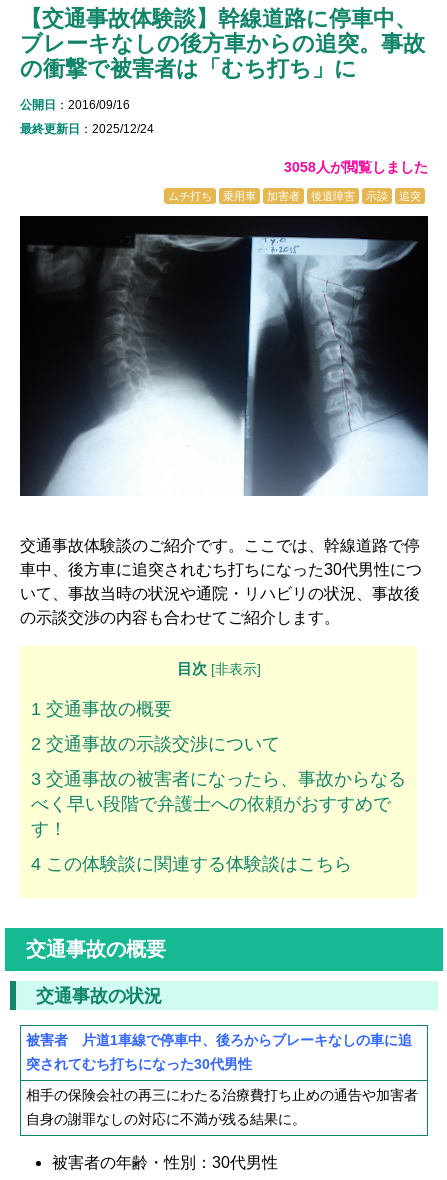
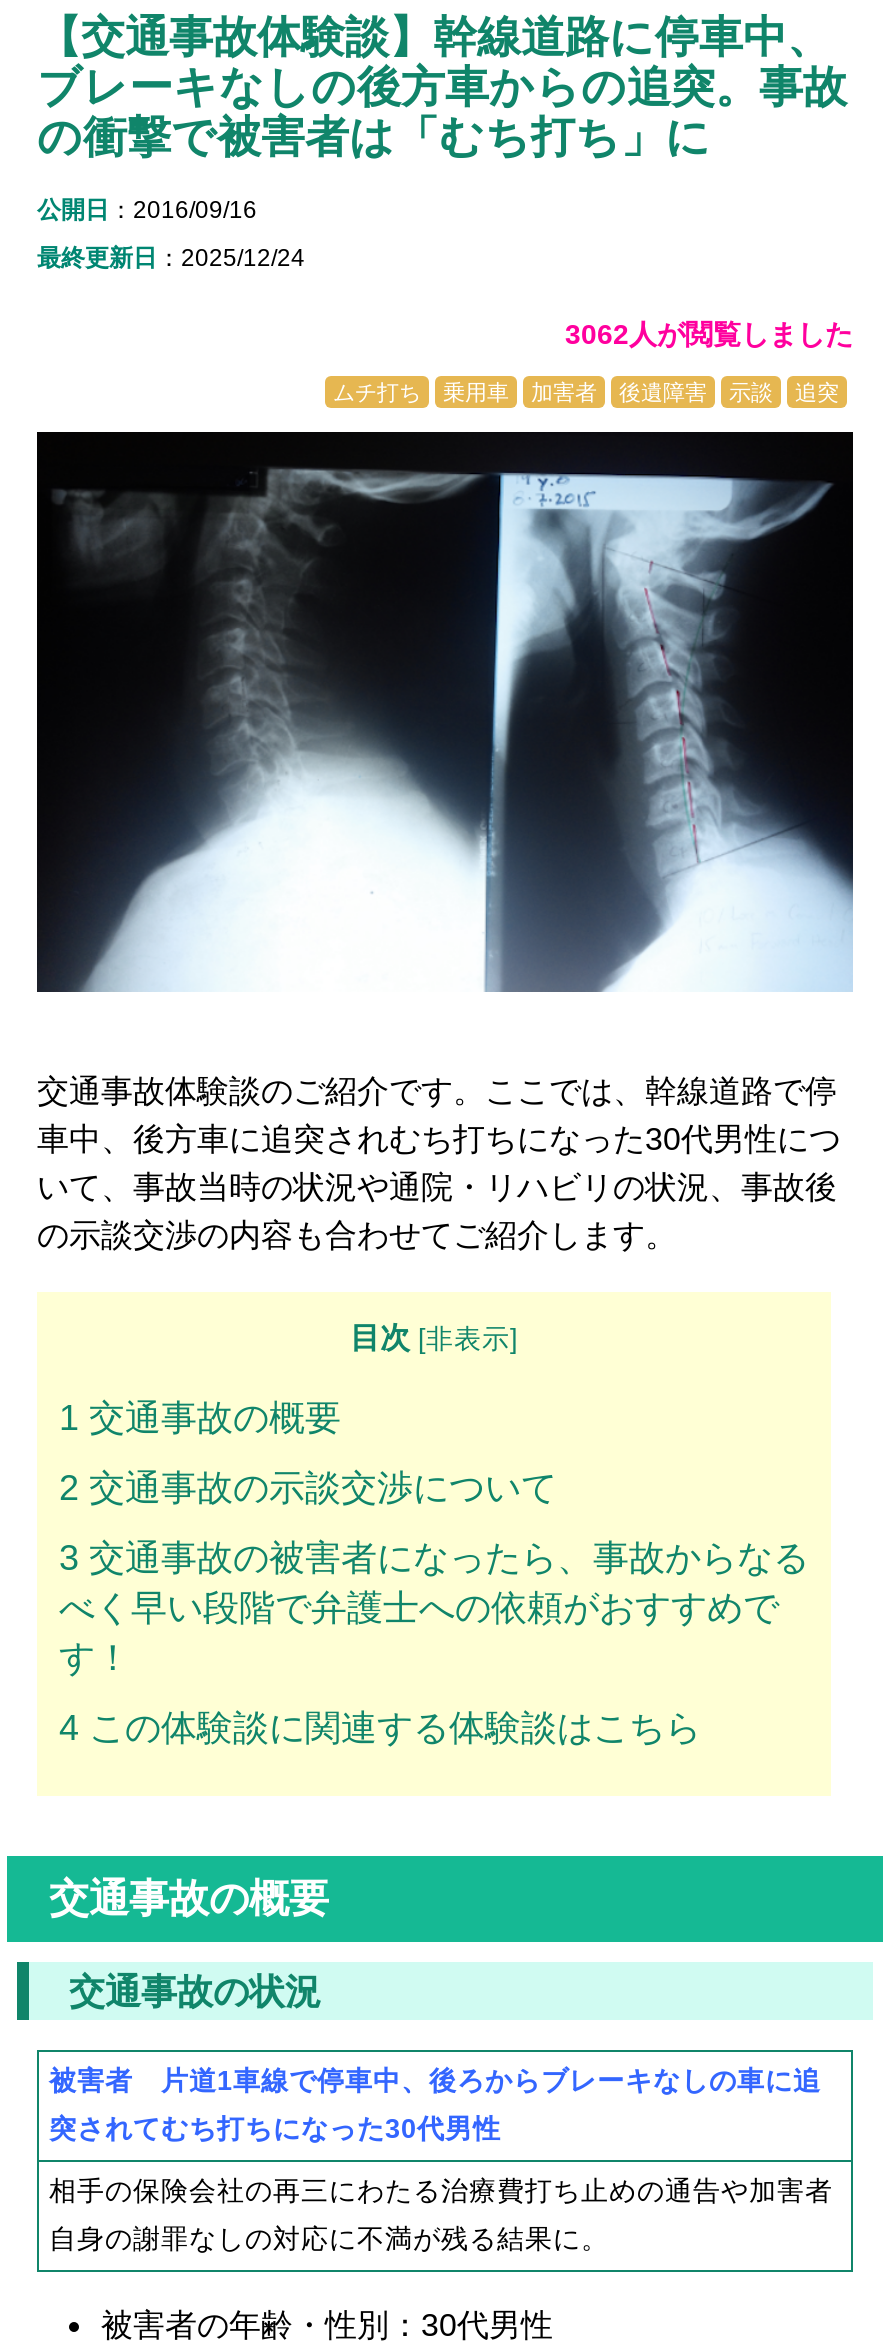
[284,159,428,175] 3058人が閲覧しました -> [565,318,853,350] 3062人が閲覧しました

